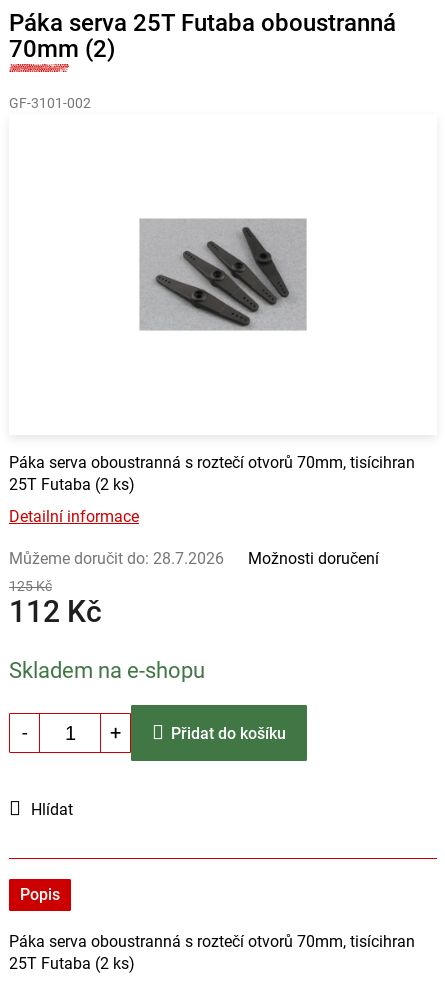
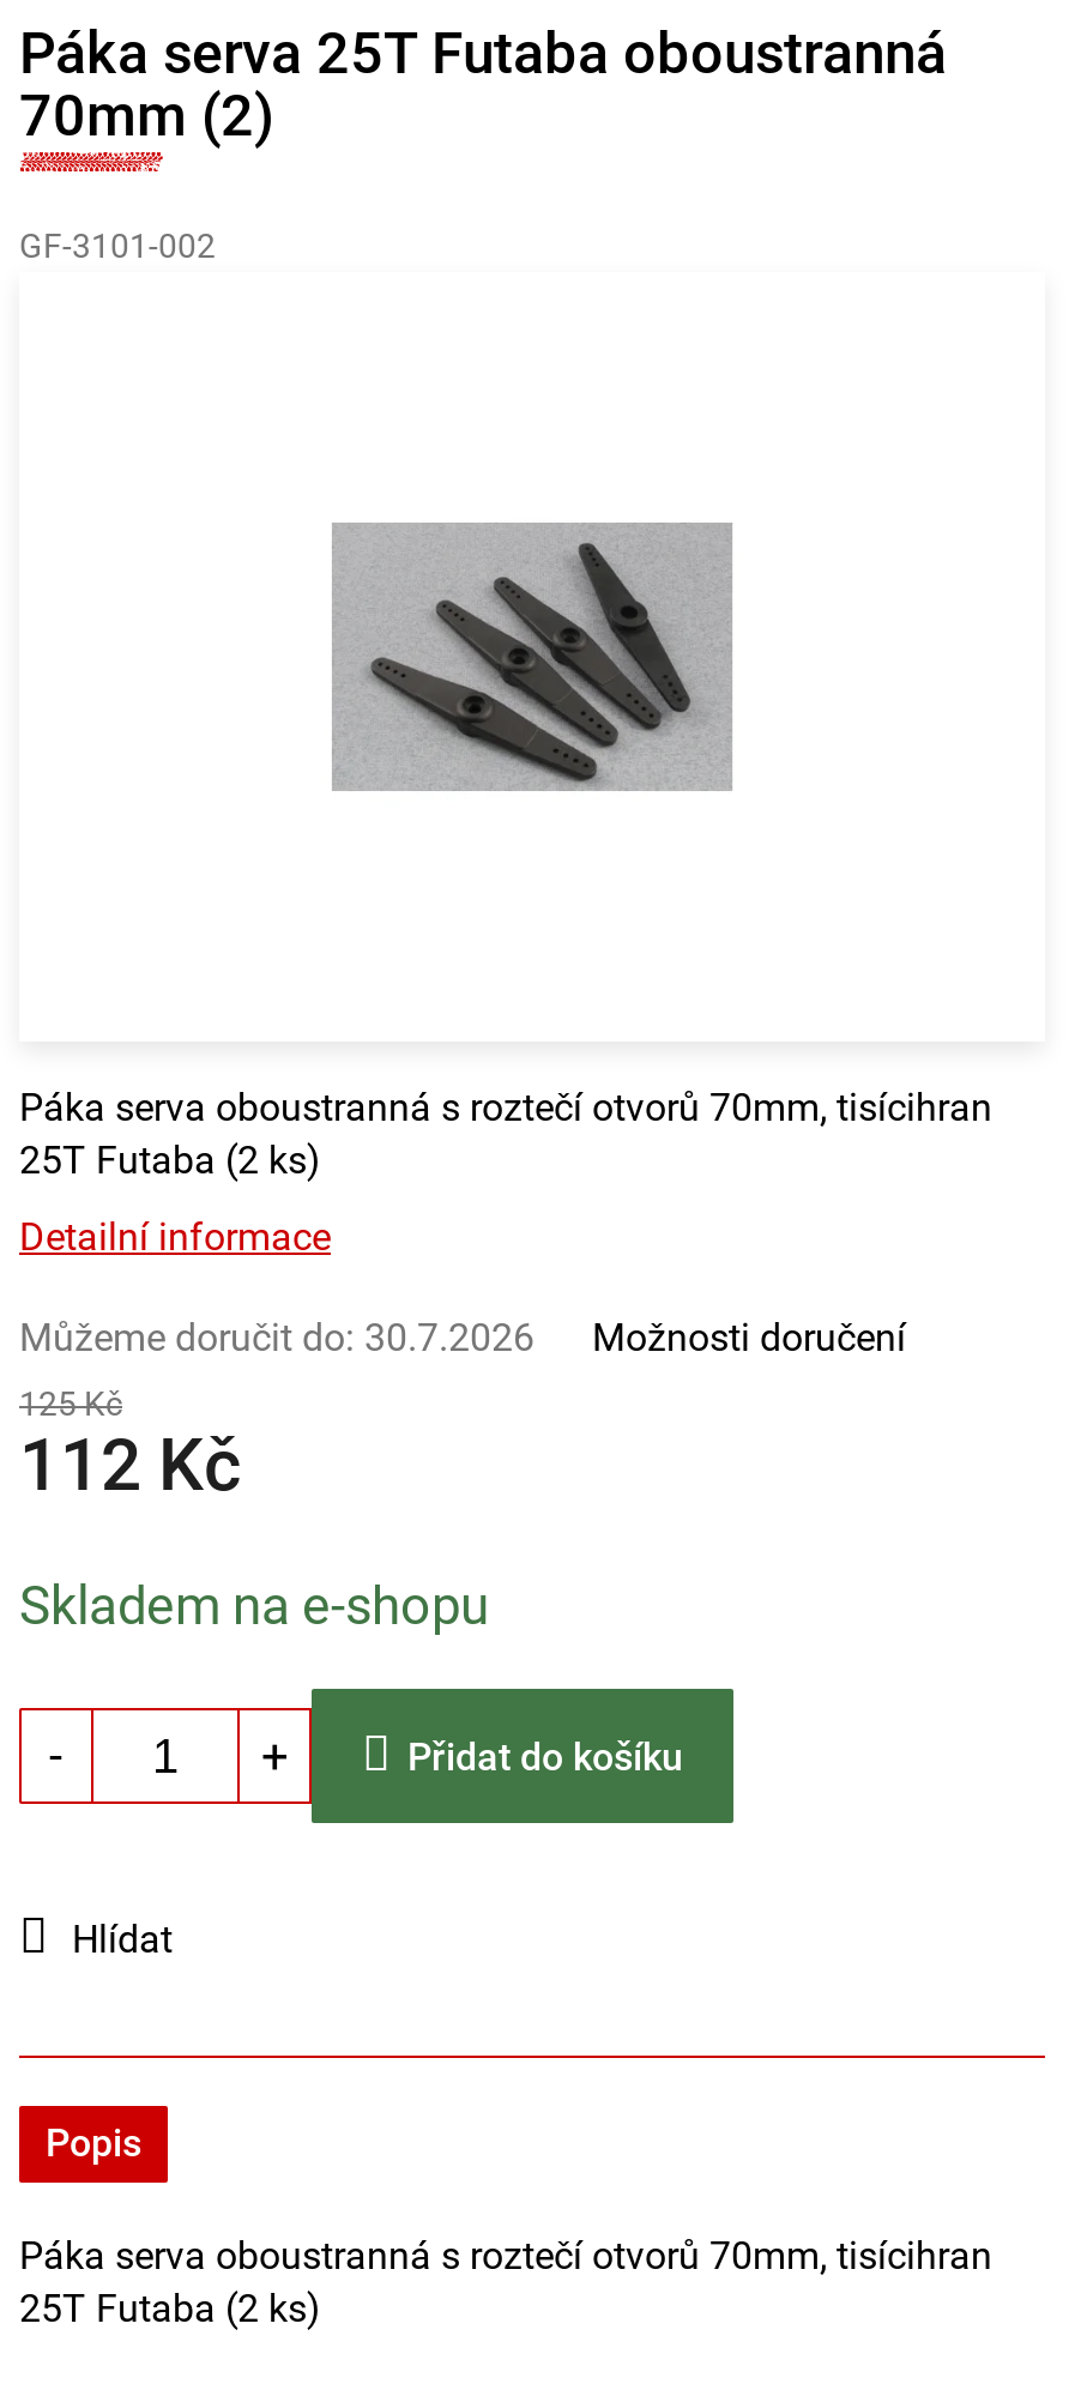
[9,549,224,568] Můžeme doručit do: 28.7.2026 -> [19,1315,534,1361] Můžeme doručit do: 30.7.2026

